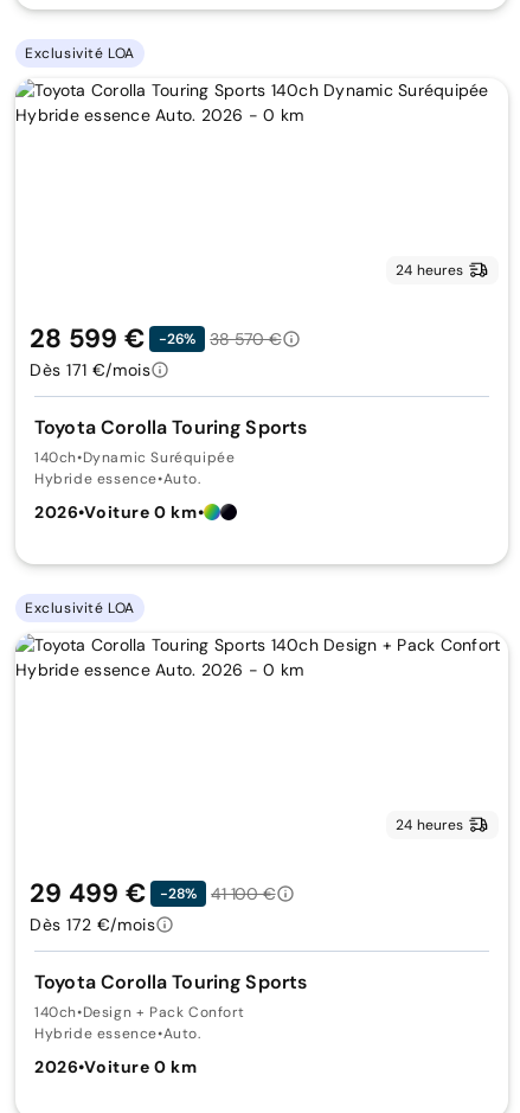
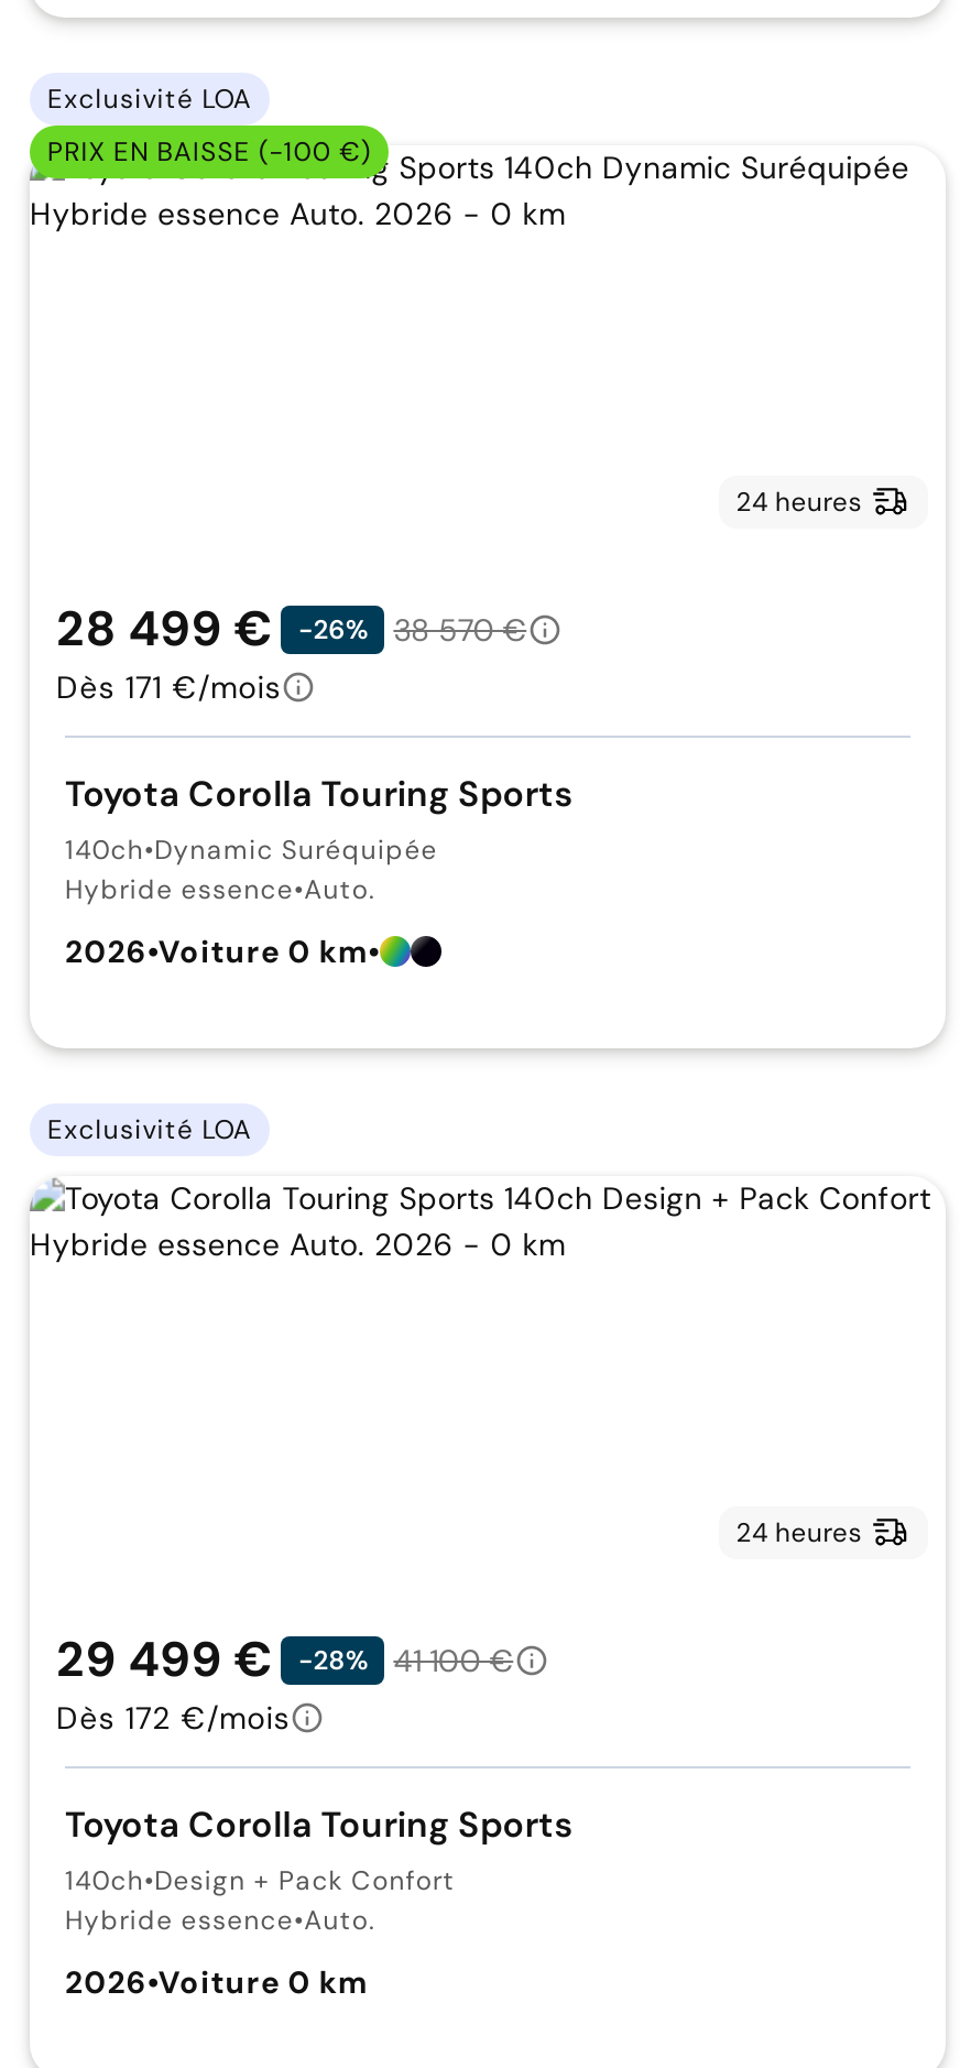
none -> [47,134,371,170] PRIX EN BAISSE (-100 €)
[30,321,281,356] 28 599 € -26% 38 570 € -> [56,597,526,661] 28 499 € -26% 38 570 €

